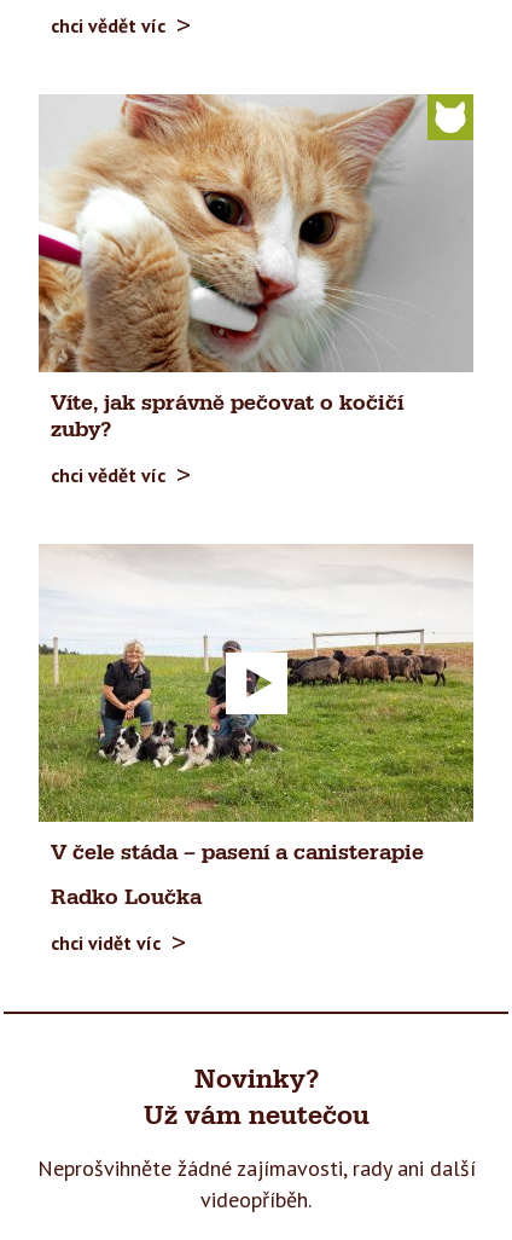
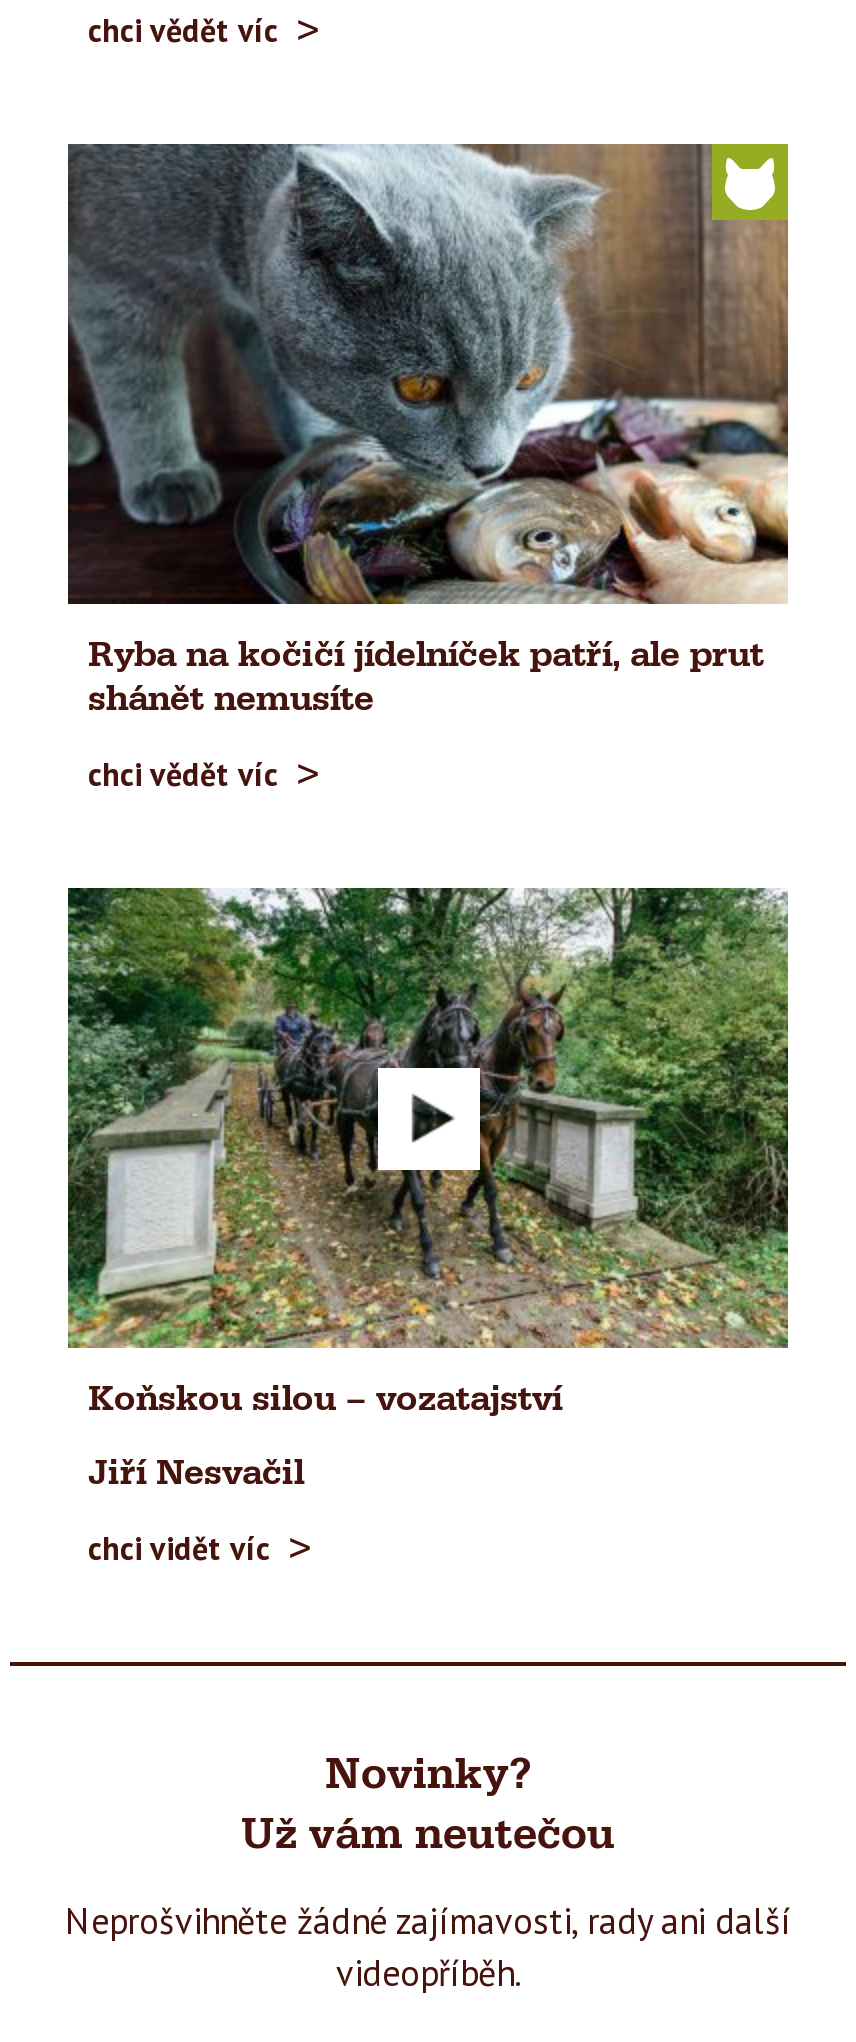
[37,93,473,441] [image] | Víte, jak správně pečovat o kočičí | zuby? -> [66,143,788,718] [image] | Ryba na kočičí jídelníček patří, ale prut | shánět nemusíte
[37,543,475,864] [image] | V čele stáda – pasení a canisterapie -> [66,885,790,1418] [image] | Koňskou silou – vozatajství
[51,887,202,908] Radko Loučka -> [88,1456,304,1492] Jiří Nesvačil

